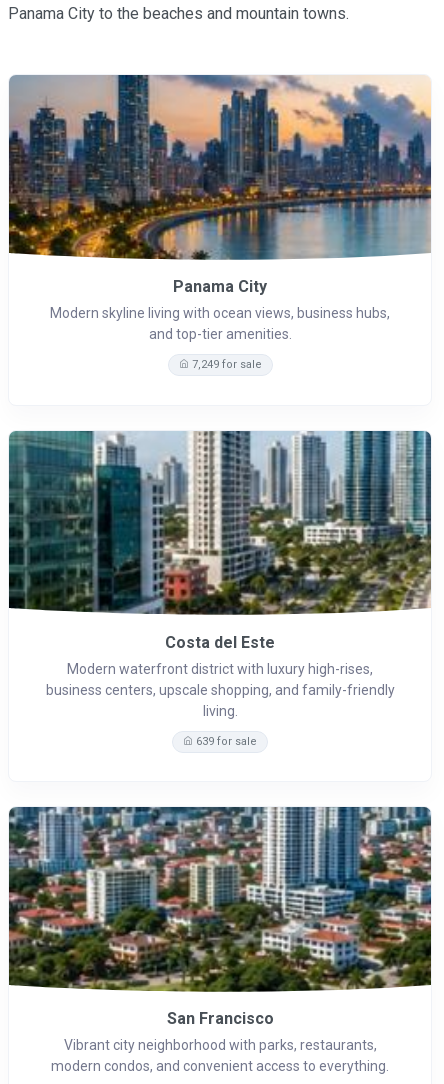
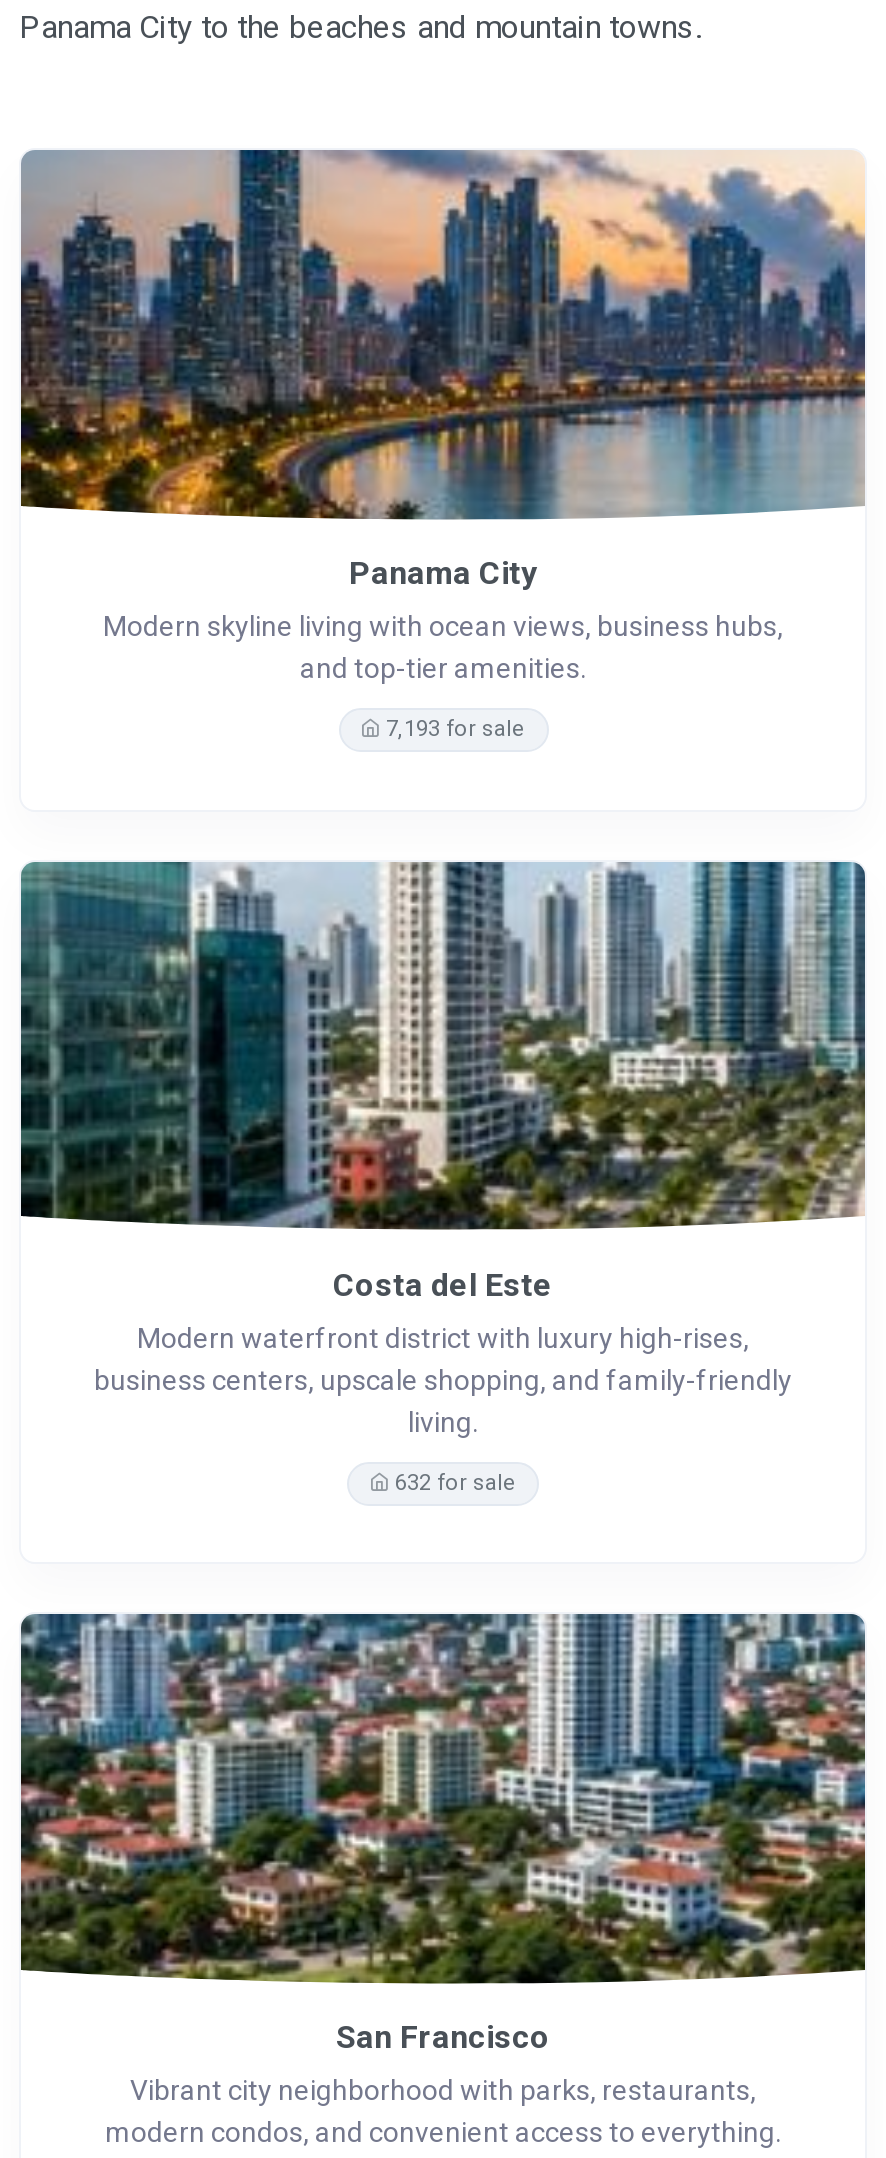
[191,358,261,371] 7,249 for sale -> [386,716,526,742] 7,193 for sale
[196,735,257,748] 639 for sale -> [395,1469,517,1495] 632 for sale

